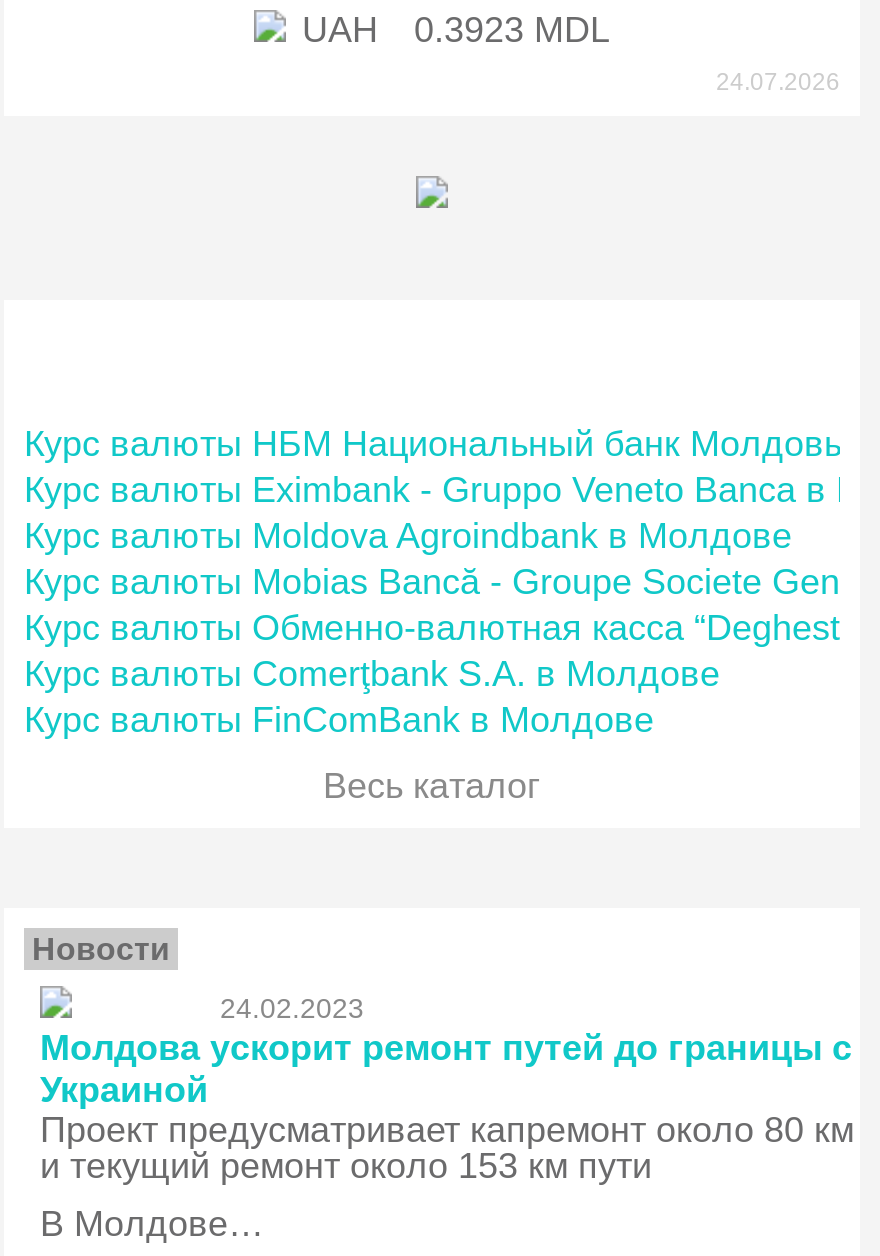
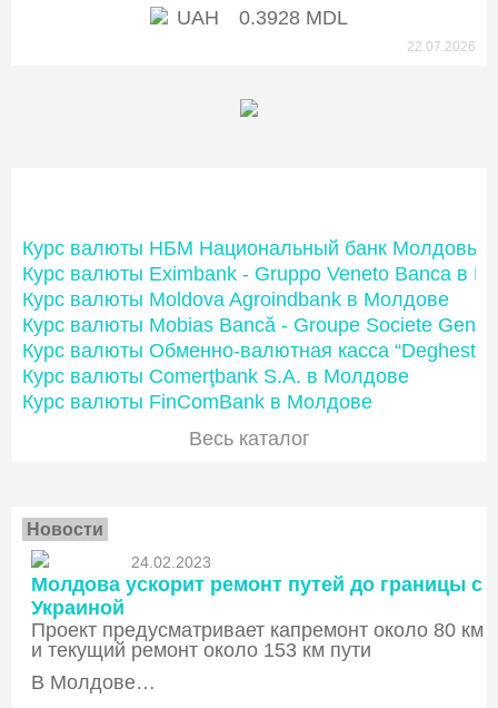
[302,10,610,50] UAH 0.3923 MDL -> [177,7,348,29] UAH 0.3928 MDL
[716,68,840,96] 24.07.2026 -> [407,39,476,55] 22.07.2026

